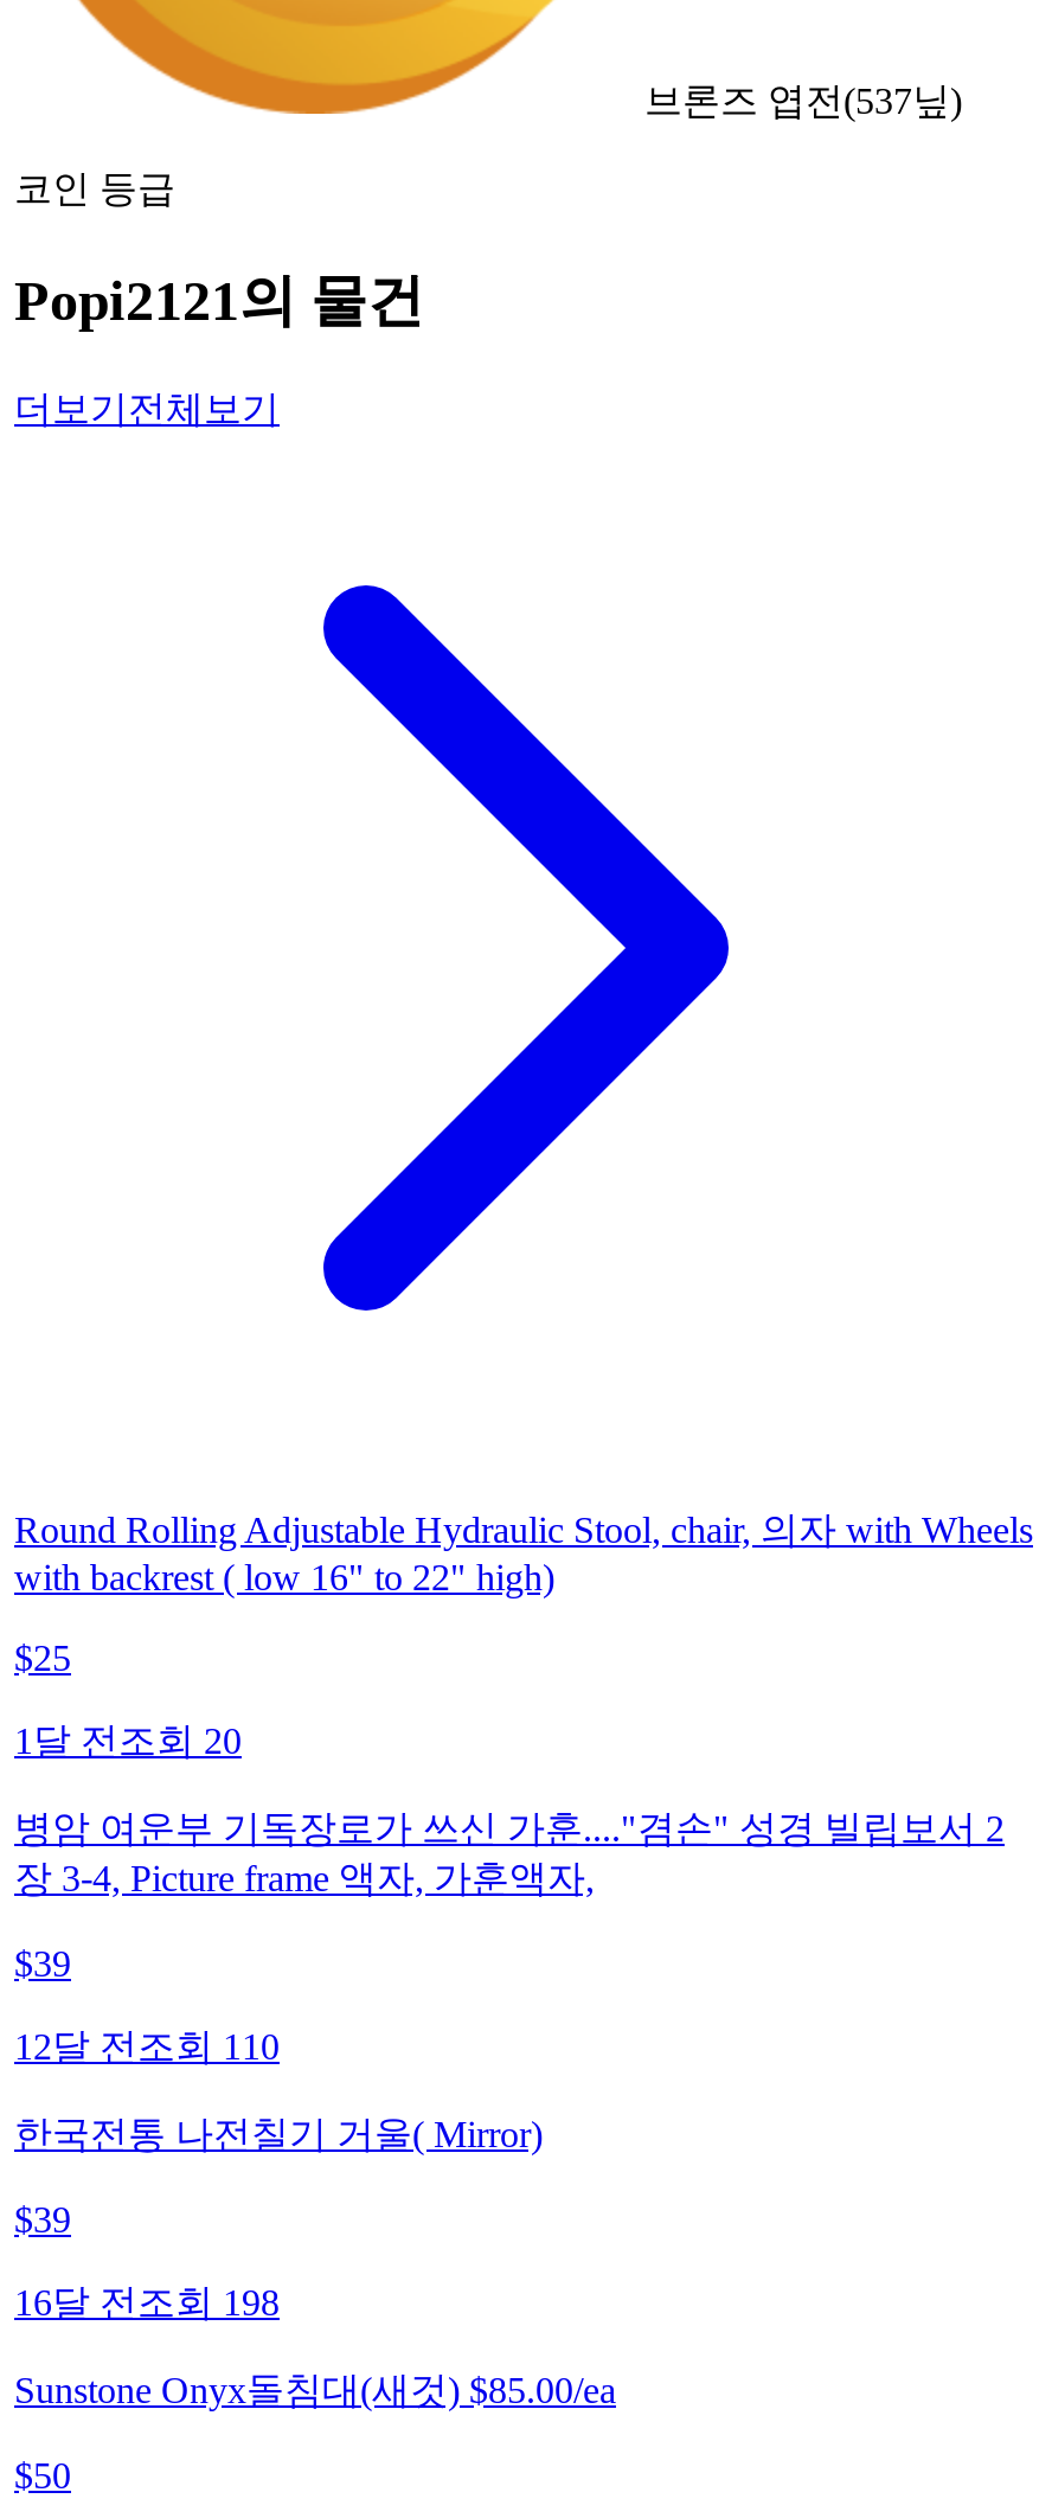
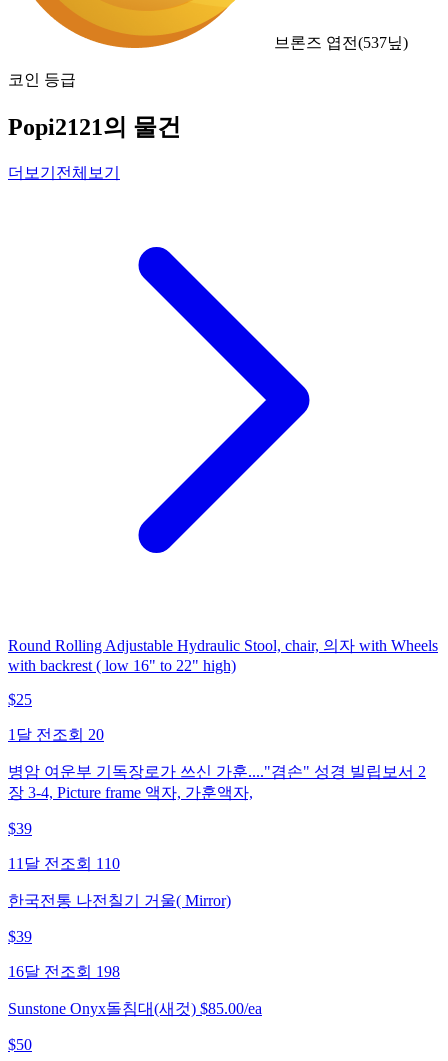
[14,2025,280,2066] 12달 전 조회 110 -> [8,855,120,872] 11달 전 조회 110

